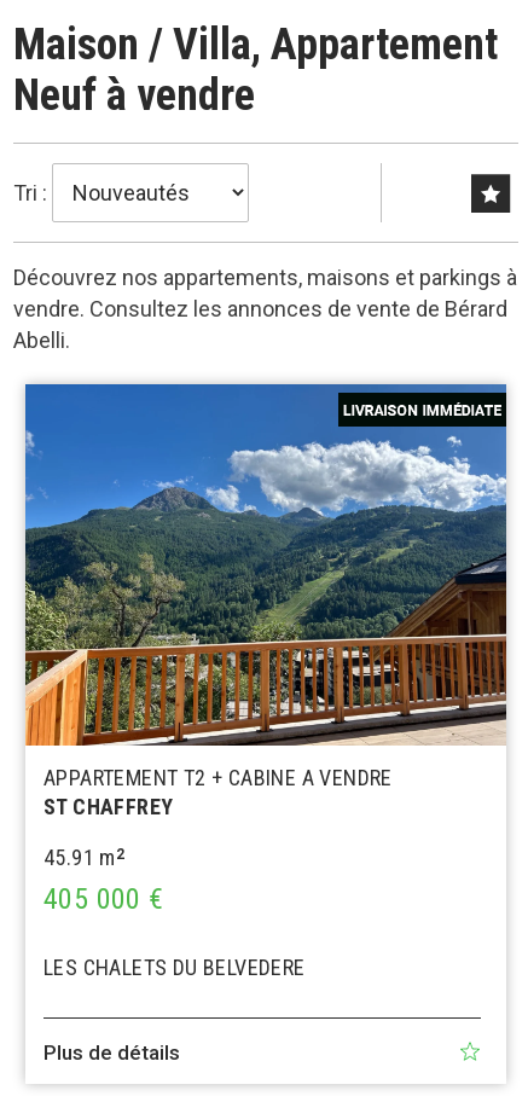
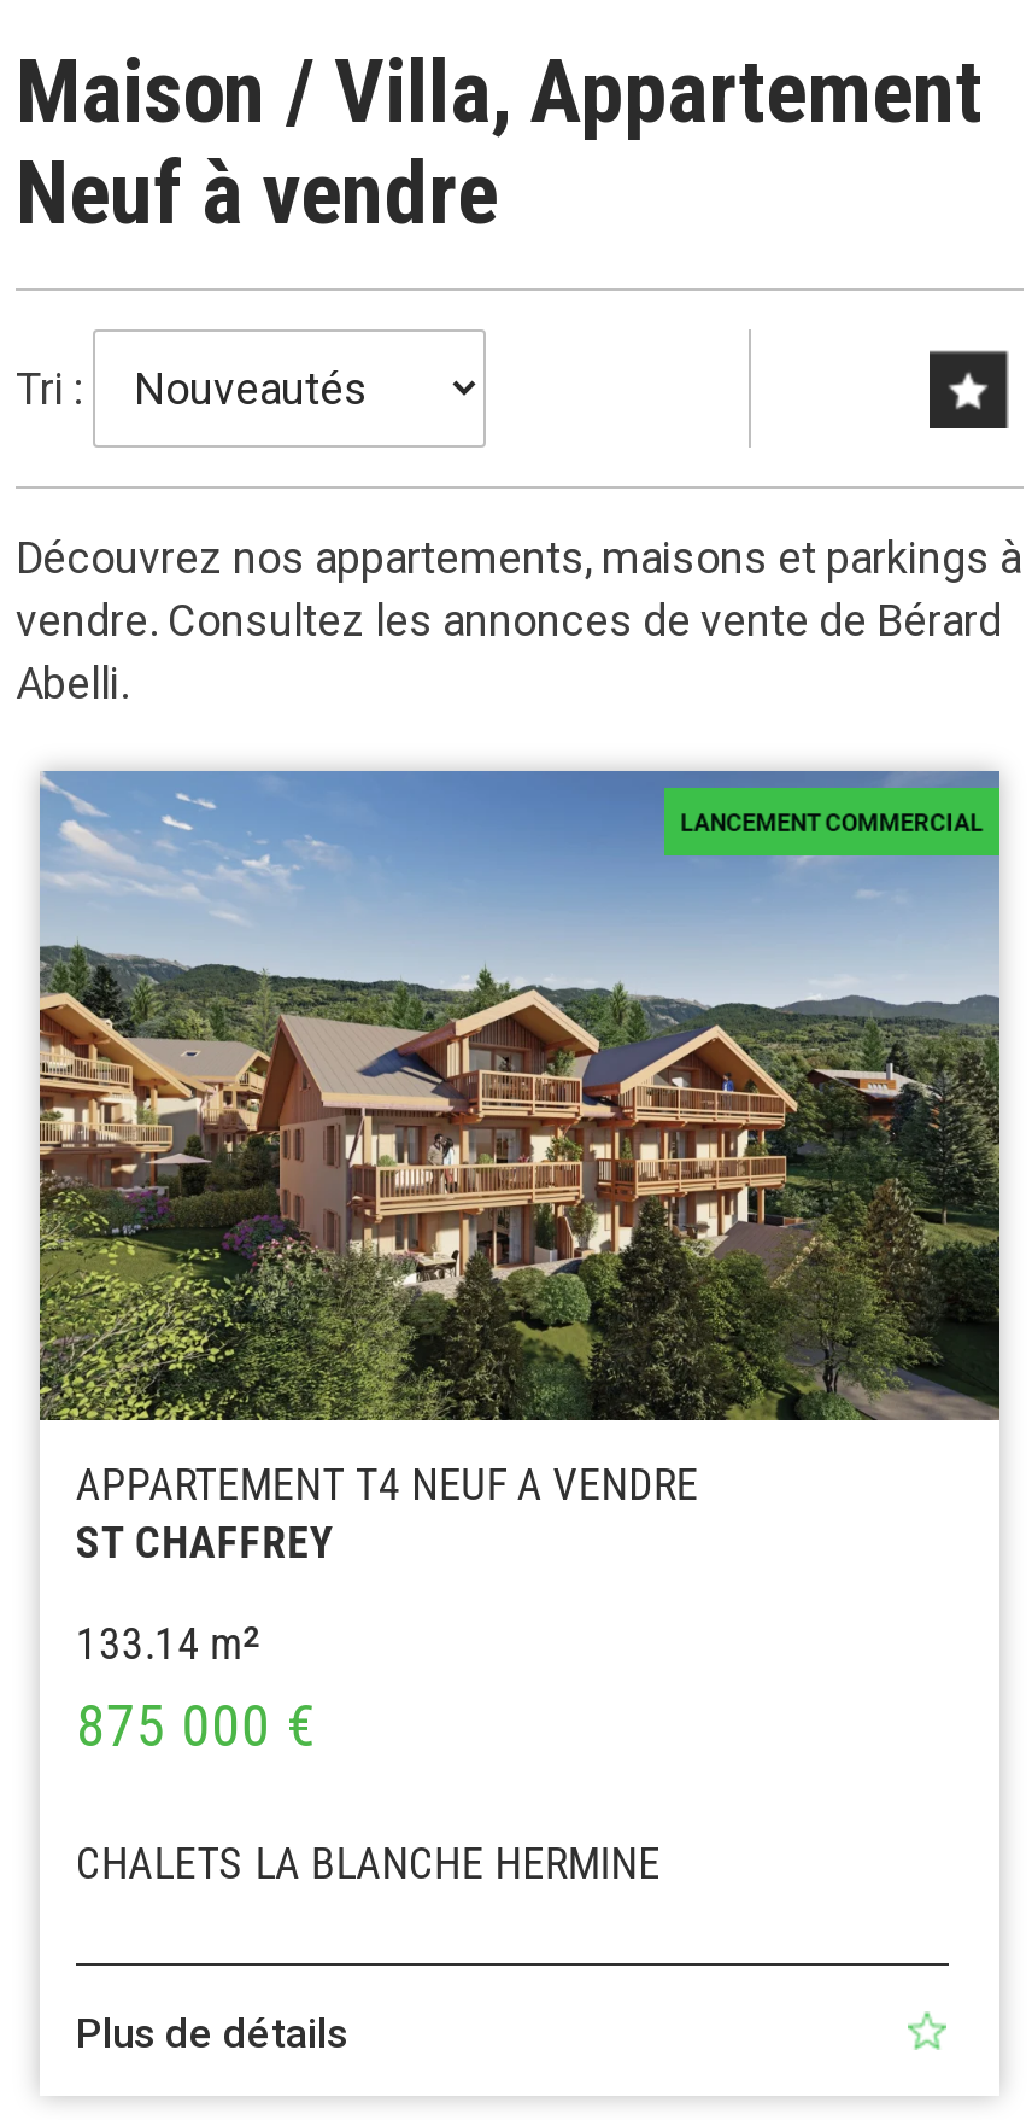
[24,384,507,790] [image] | APPARTEMENT T2 + CABINE A VENDRE -> [37,771,1002,1509] [image] | APPARTEMENT T4 NEUF A VENDRE
[43,844,164,915] 45.91 m2 | 405 000 € -> [76,1618,316,1760] 133.14 m2 | 875 000 €
[43,954,305,979] LES CHALETS DU BELVEDERE -> [76,1838,660,1888] CHALETS LA BLANCHE HERMINE

